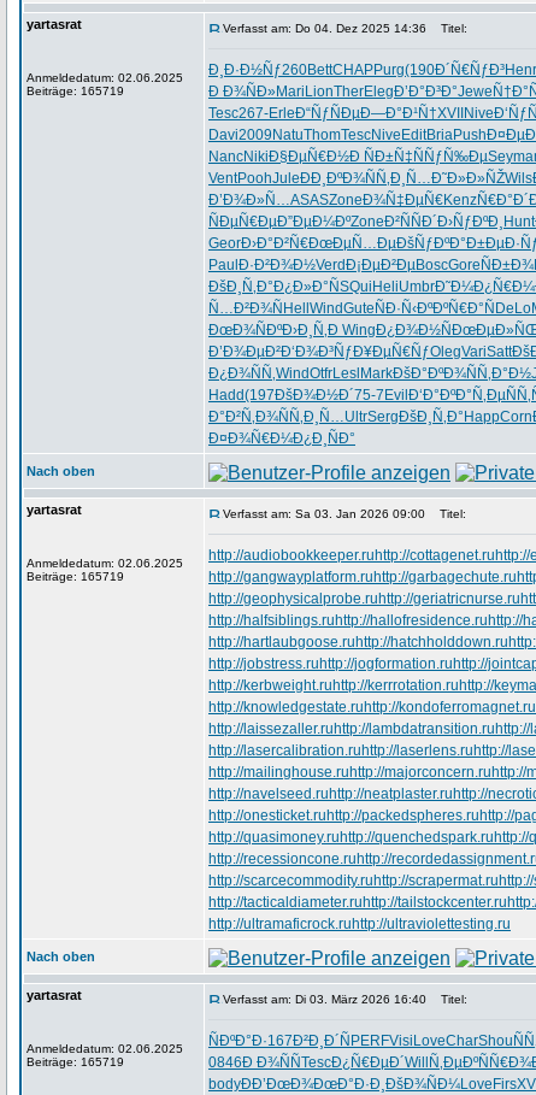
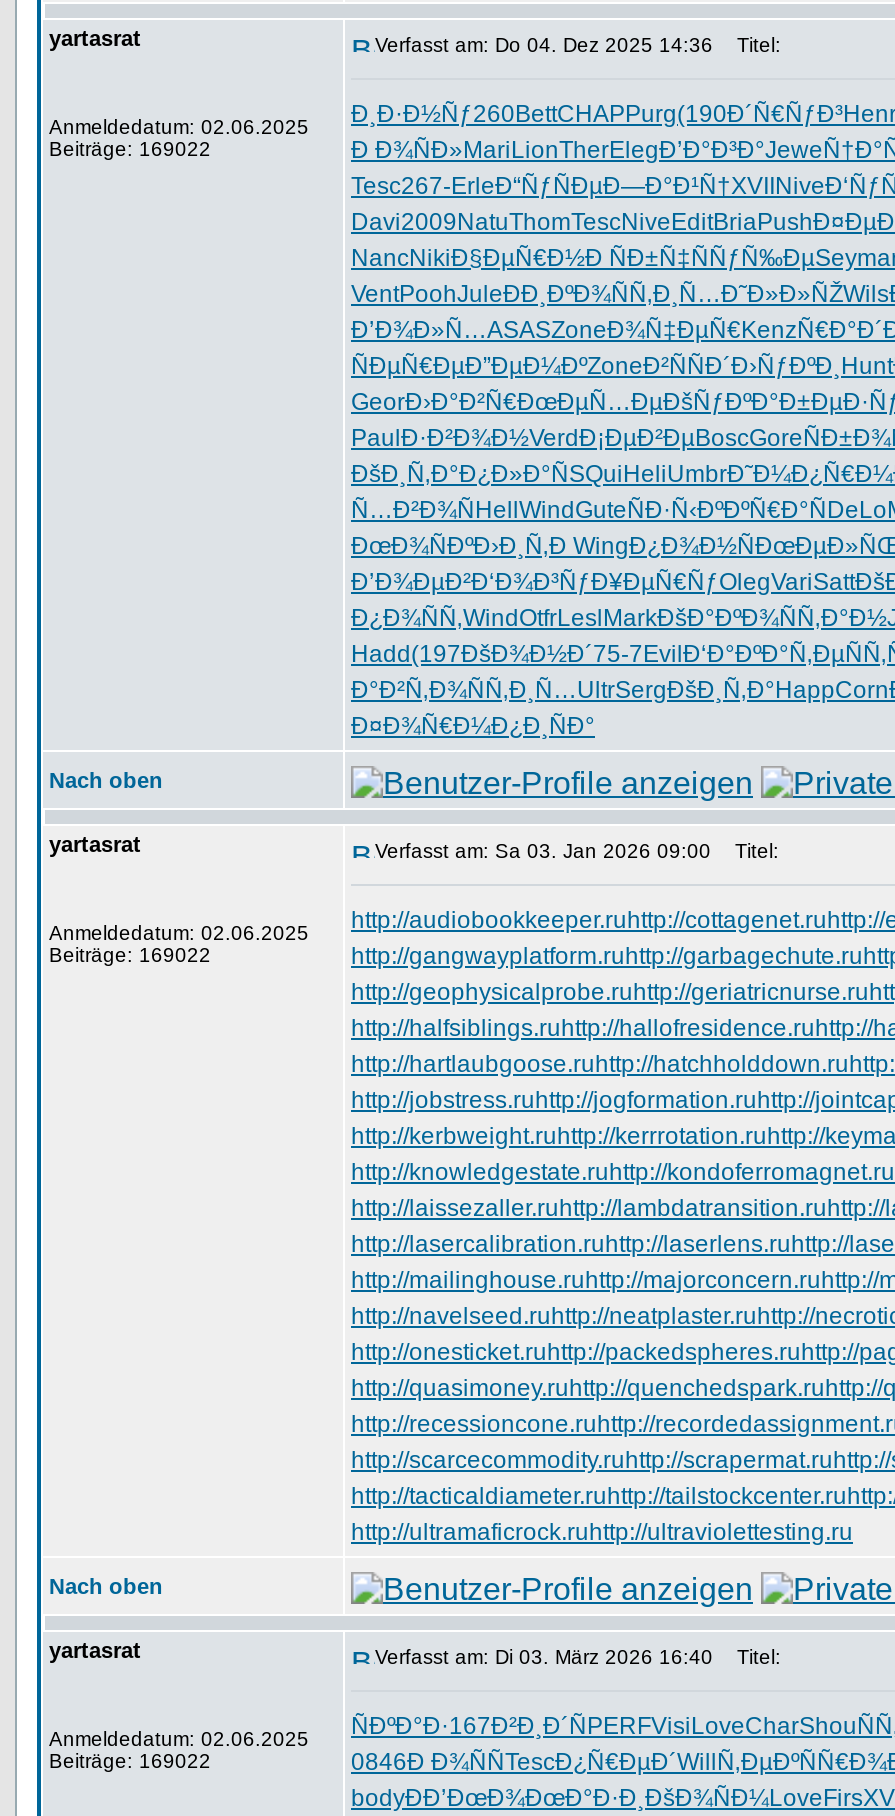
[26,84,124,98] Beiträge: 165719 -> [49,138,211,160] Beiträge: 169022
[26,570,124,583] Beiträge: 165719 -> [49,944,211,966] Beiträge: 169022
[26,1055,124,1068] Beiträge: 165719 -> [49,1750,211,1772] Beiträge: 169022

